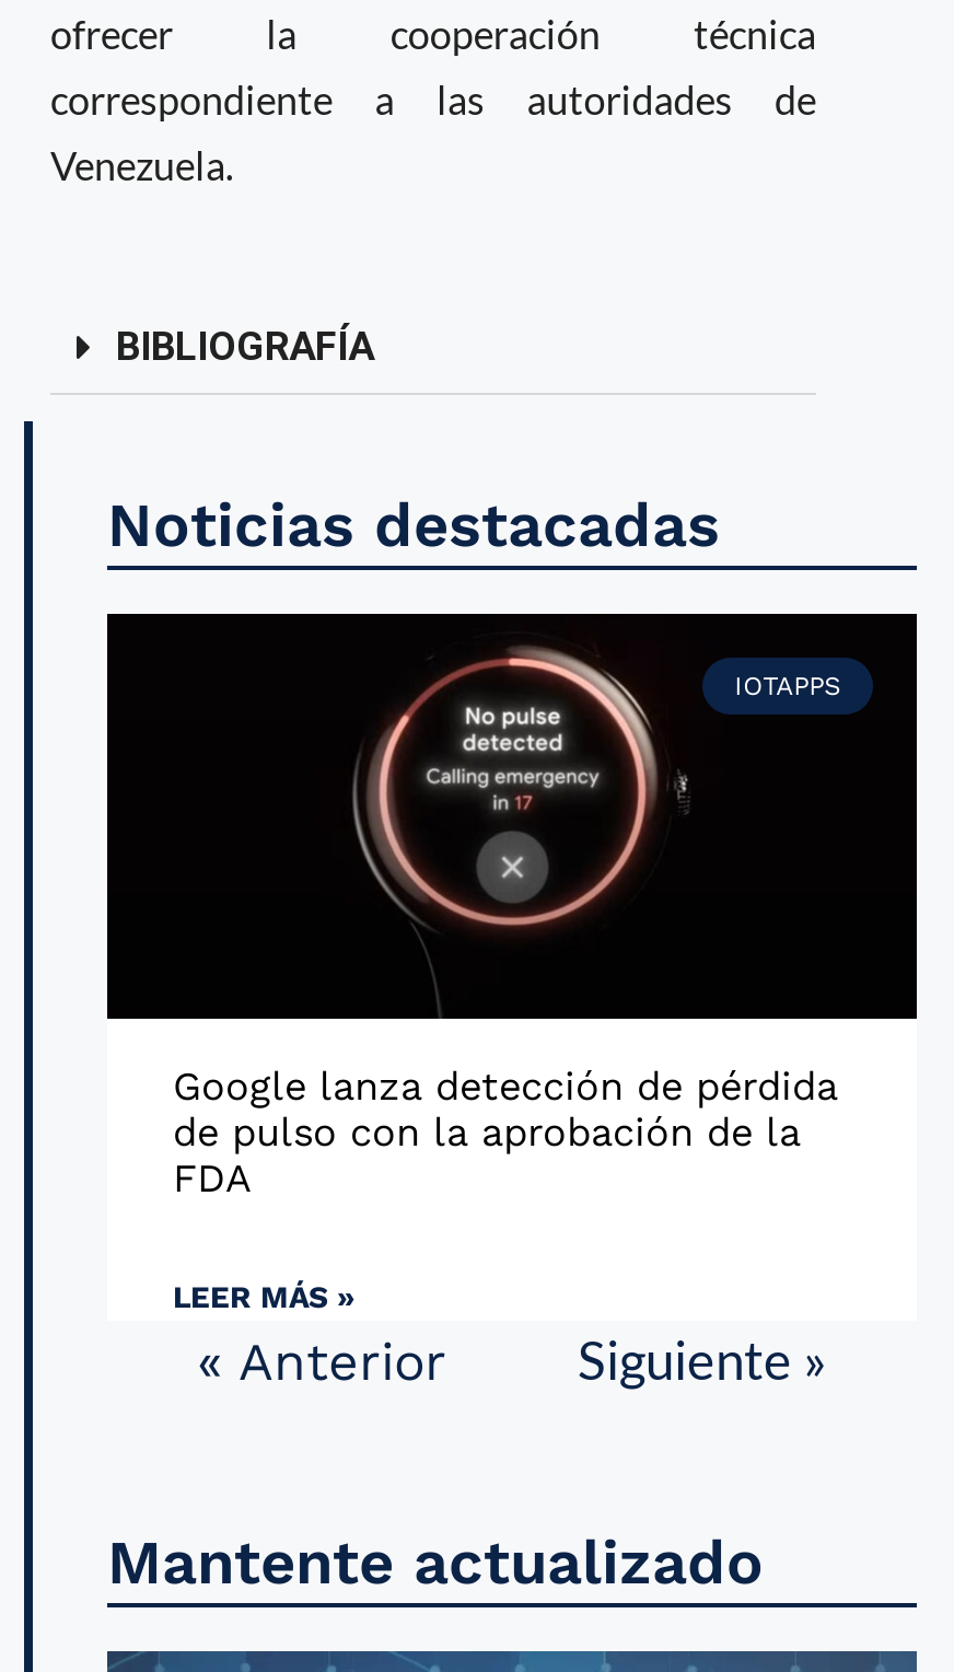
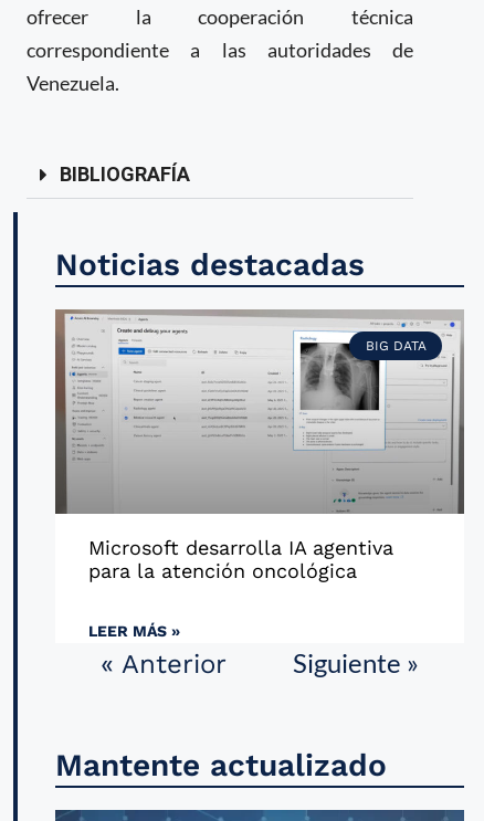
[105,613,917,1020] [image] | IOTAPPS -> [54,309,465,514] [image] | BIG DATA
[173,1061,838,1199] Google lanza detección de pérdida | de pulso con la aprobación de la | FDA -> [88,536,393,582] Microsoft desarrolla IA agentiva | para la atención oncológica

